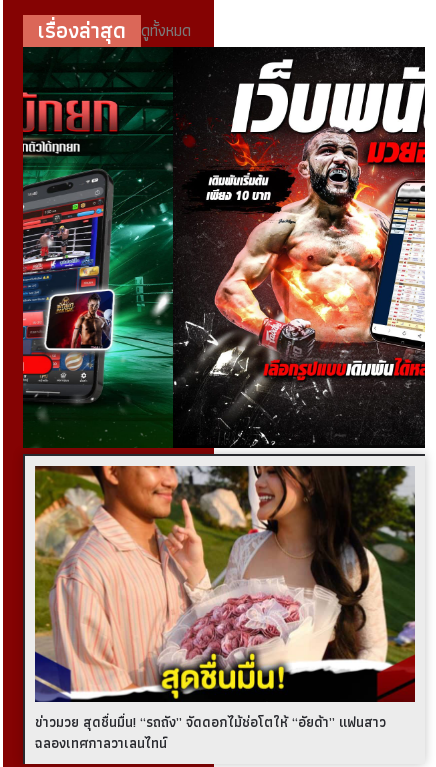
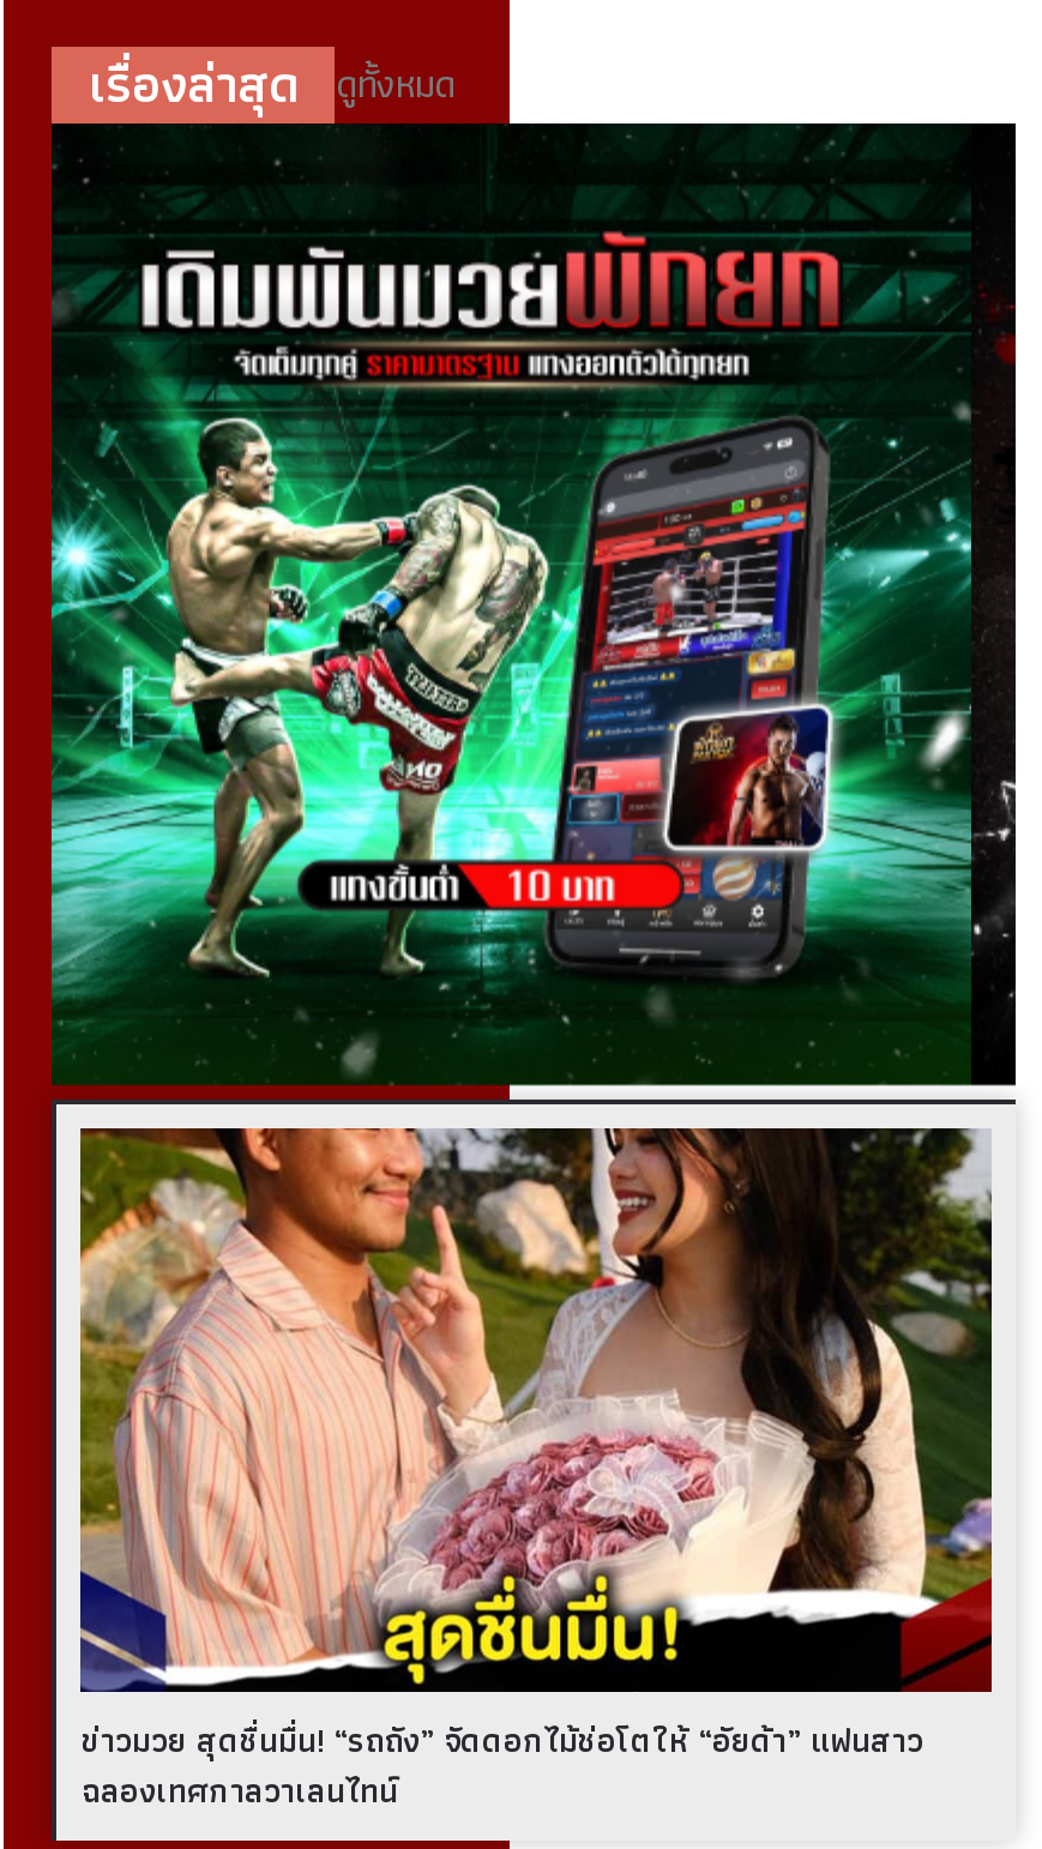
[22,46,426,449] [image] -> [49,120,1018,1106] [image]

